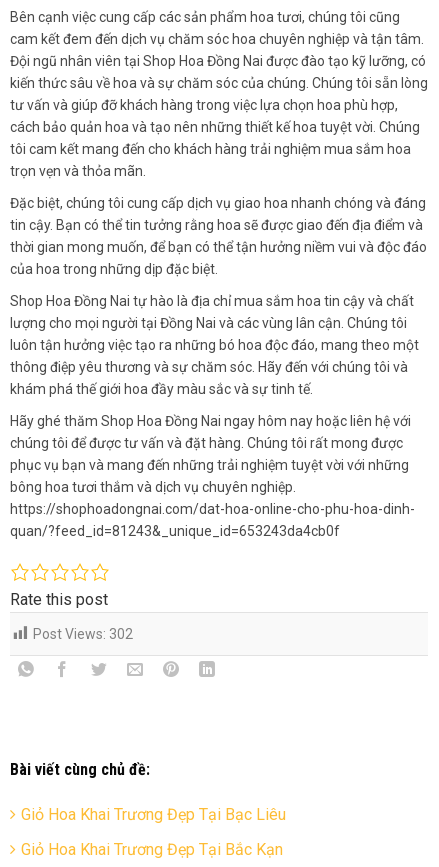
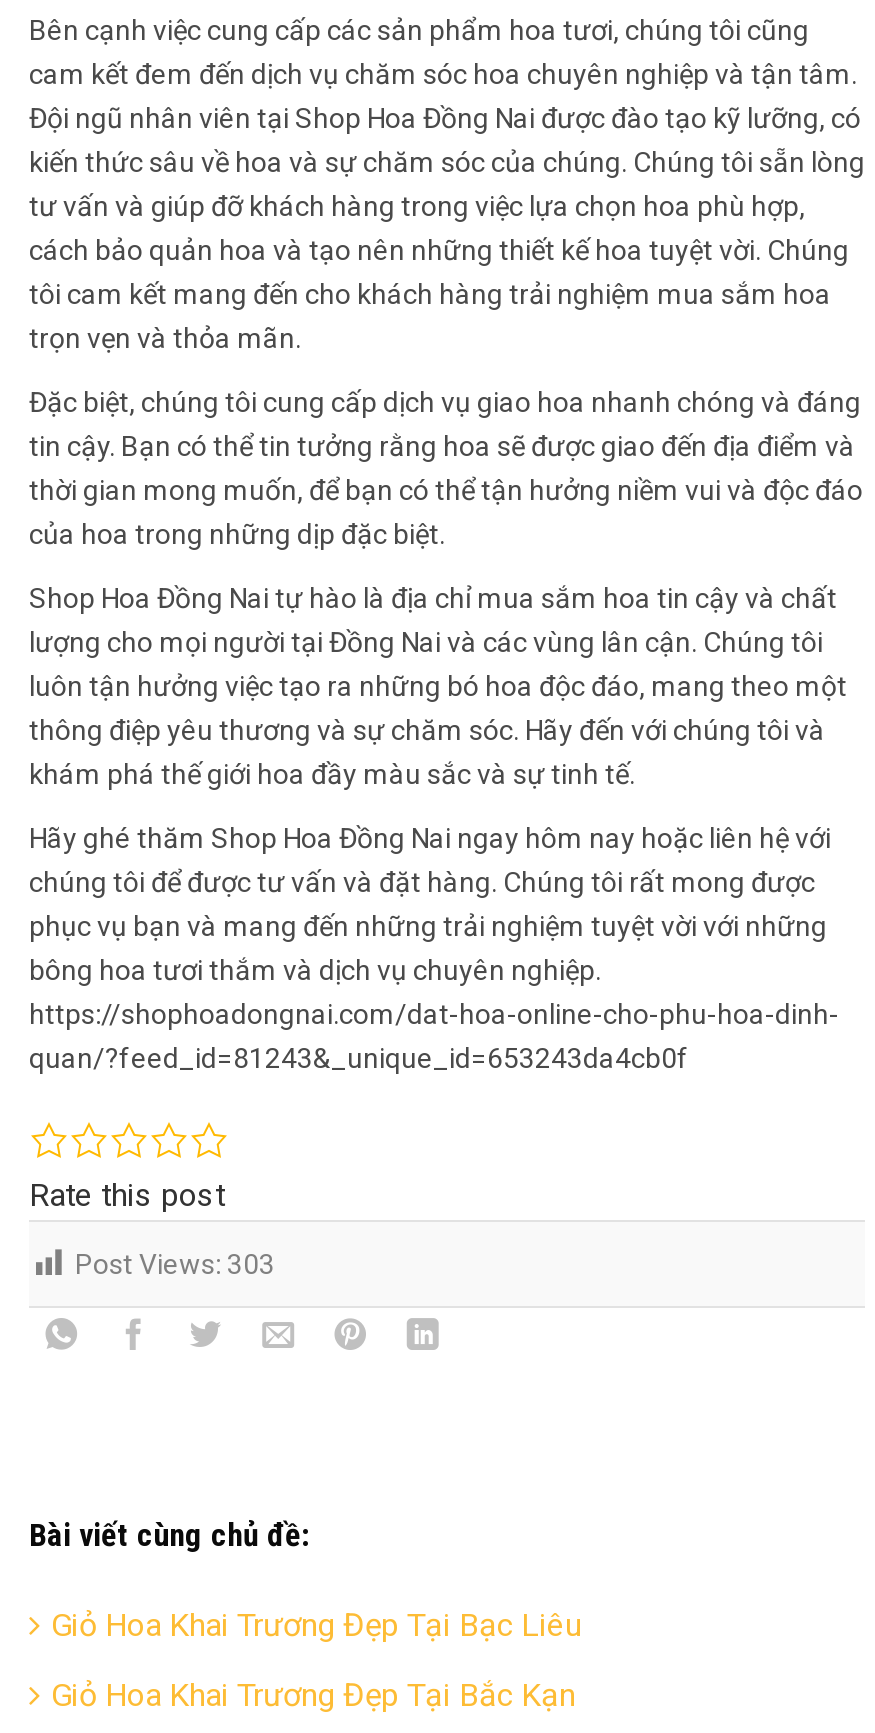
[33,626,133,642] Post Views: 302 -> [75,1247,275,1279] Post Views: 303

